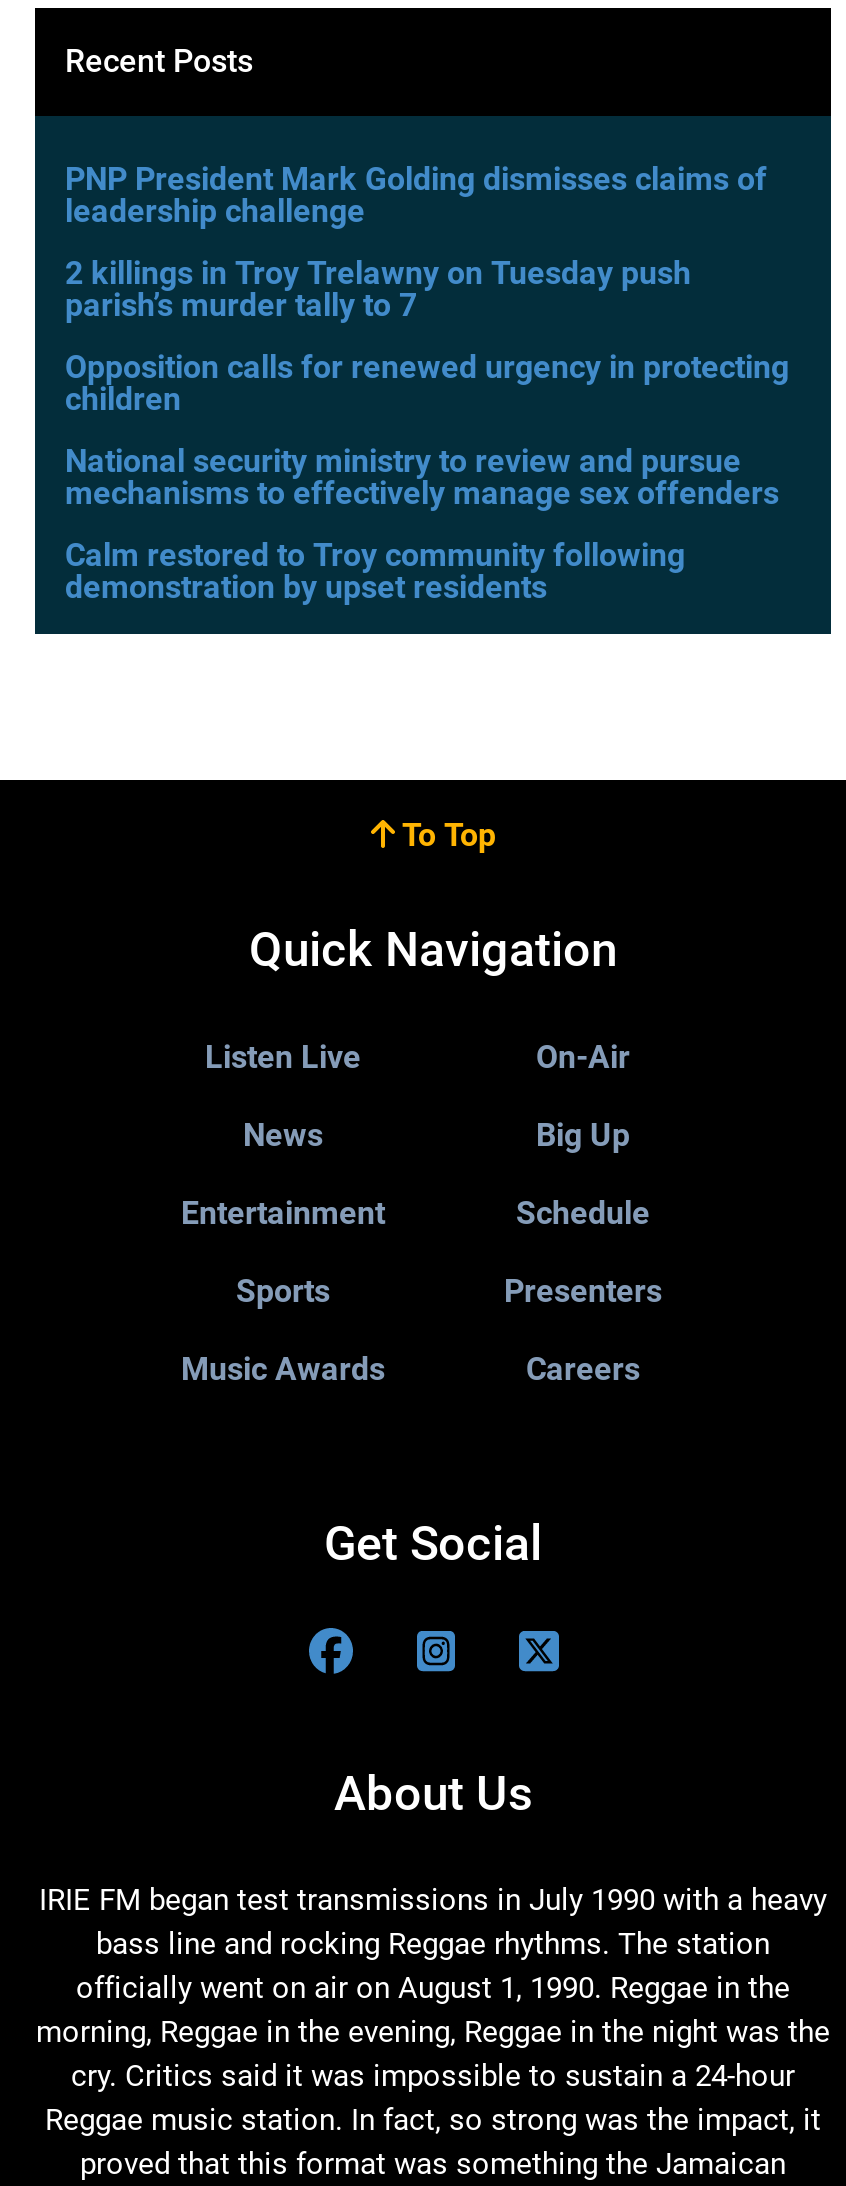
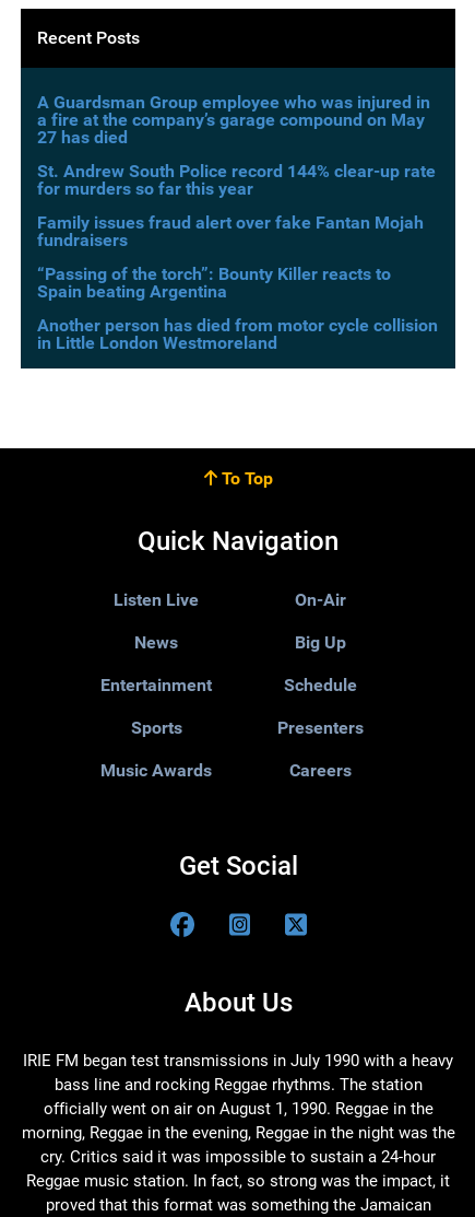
[65,160,767,230] PNP President Mark Golding dismisses claims of | leadership challenge -> [37,92,430,148] A Guardsman Group employee who was injured in | a fire at the company’s garage compound on May | 27 has died
[65,254,691,324] 2 killings in Troy Trelawny on Tuesday push | parish’s murder tally to 7 -> [37,161,436,199] St. Andrew South Police record 144% clear-up rate | for murders so far this year
[65,348,789,418] Opposition calls for renewed urgency in protecting | children -> [37,212,424,250] Family issues fraud alert over fake Fantan Mojah | fundraisers
[65,442,779,512] National security ministry to review and pursue | mechanisms to effectively manage sex offenders -> [37,264,391,302] “Passing of the torch”: Bounty Killer reacts to | Spain beating Argentina
[65,536,685,606] Calm restored to Troy community following | demonstration by upset residents -> [37,315,438,353] Another person has died from motor cycle collision | in Little London Westmoreland

